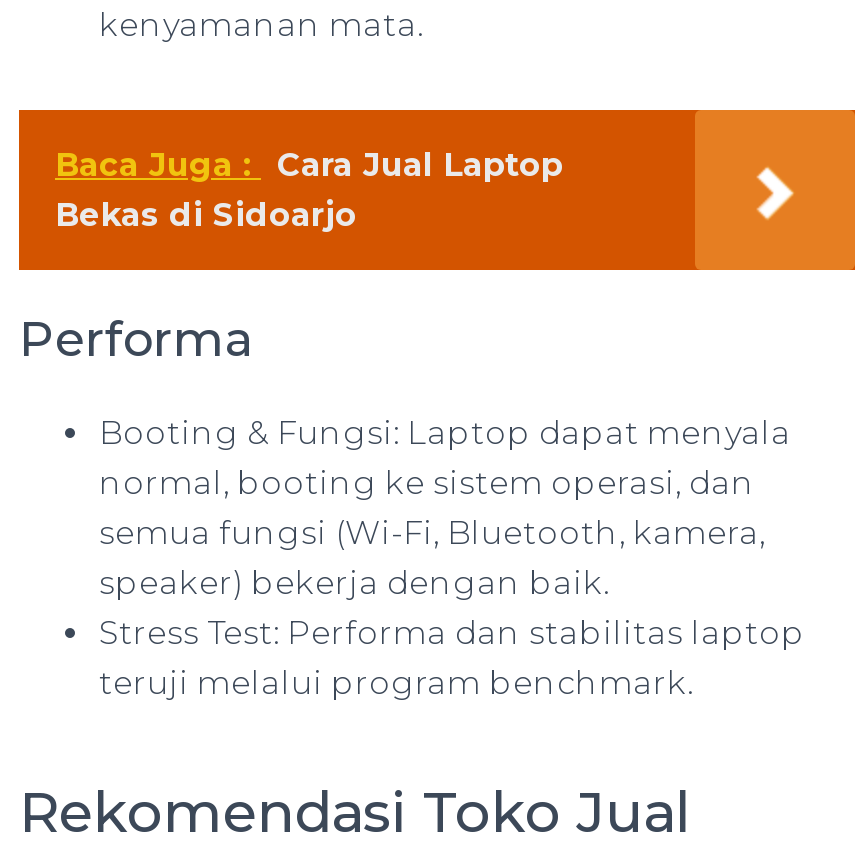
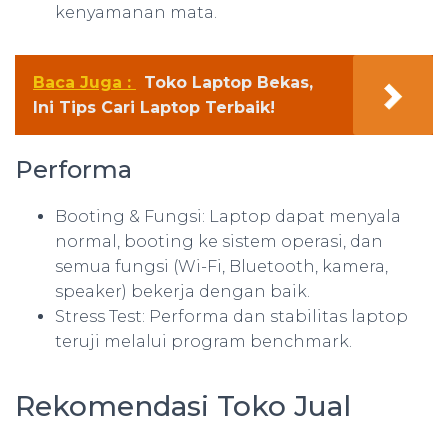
[55,146,563,234] Baca Juga : Cara Jual Laptop | Bekas di Sidoarjo -> [33,73,313,117] Baca Juga : Toko Laptop Bekas, | Ini Tips Cari Laptop Terbaik!

